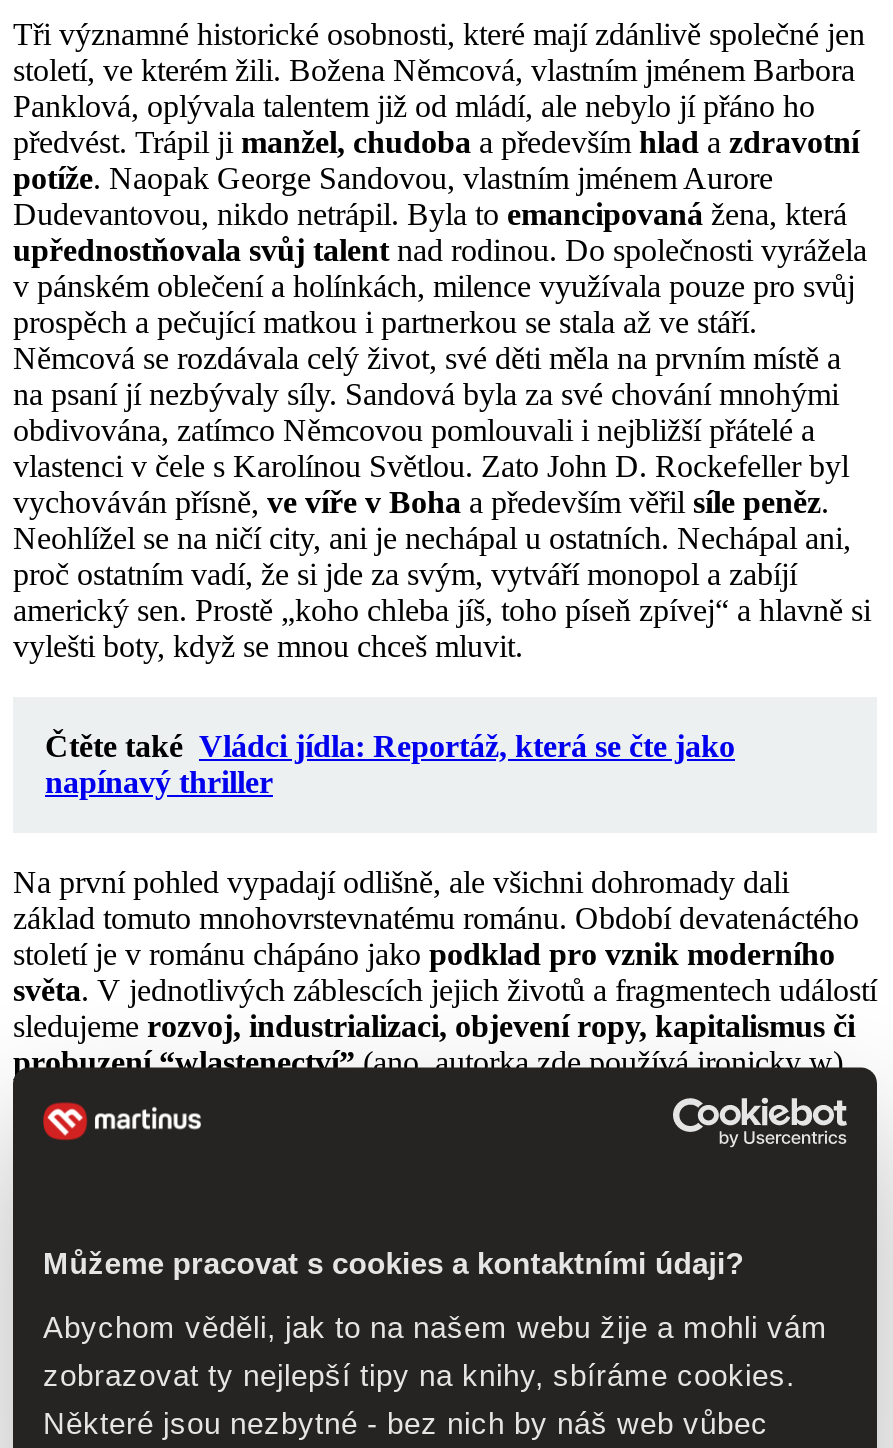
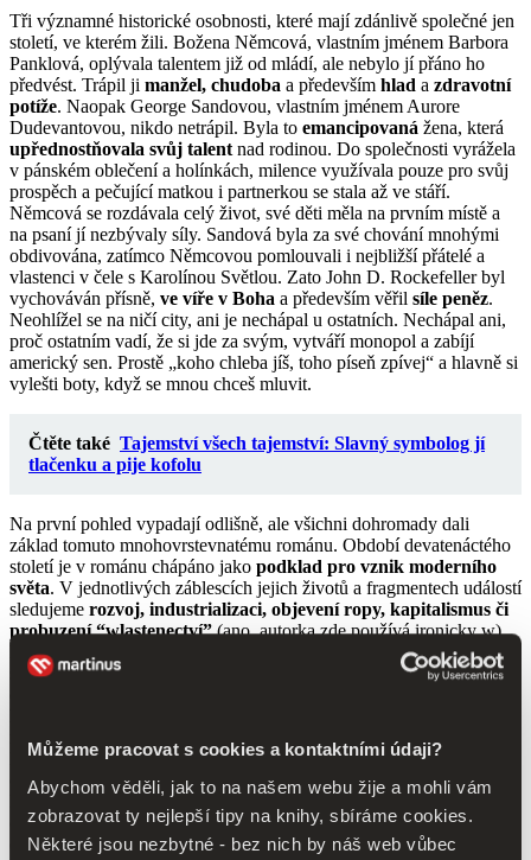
[45,729,735,799] Čtěte také Vládci jídla: Reportáž, která se čte jako | napínavý thriller -> [28,433,485,474] Čtěte také Tajemství všech tajemství: Slavný symbolog jí | tlačenku a pije kofolu

